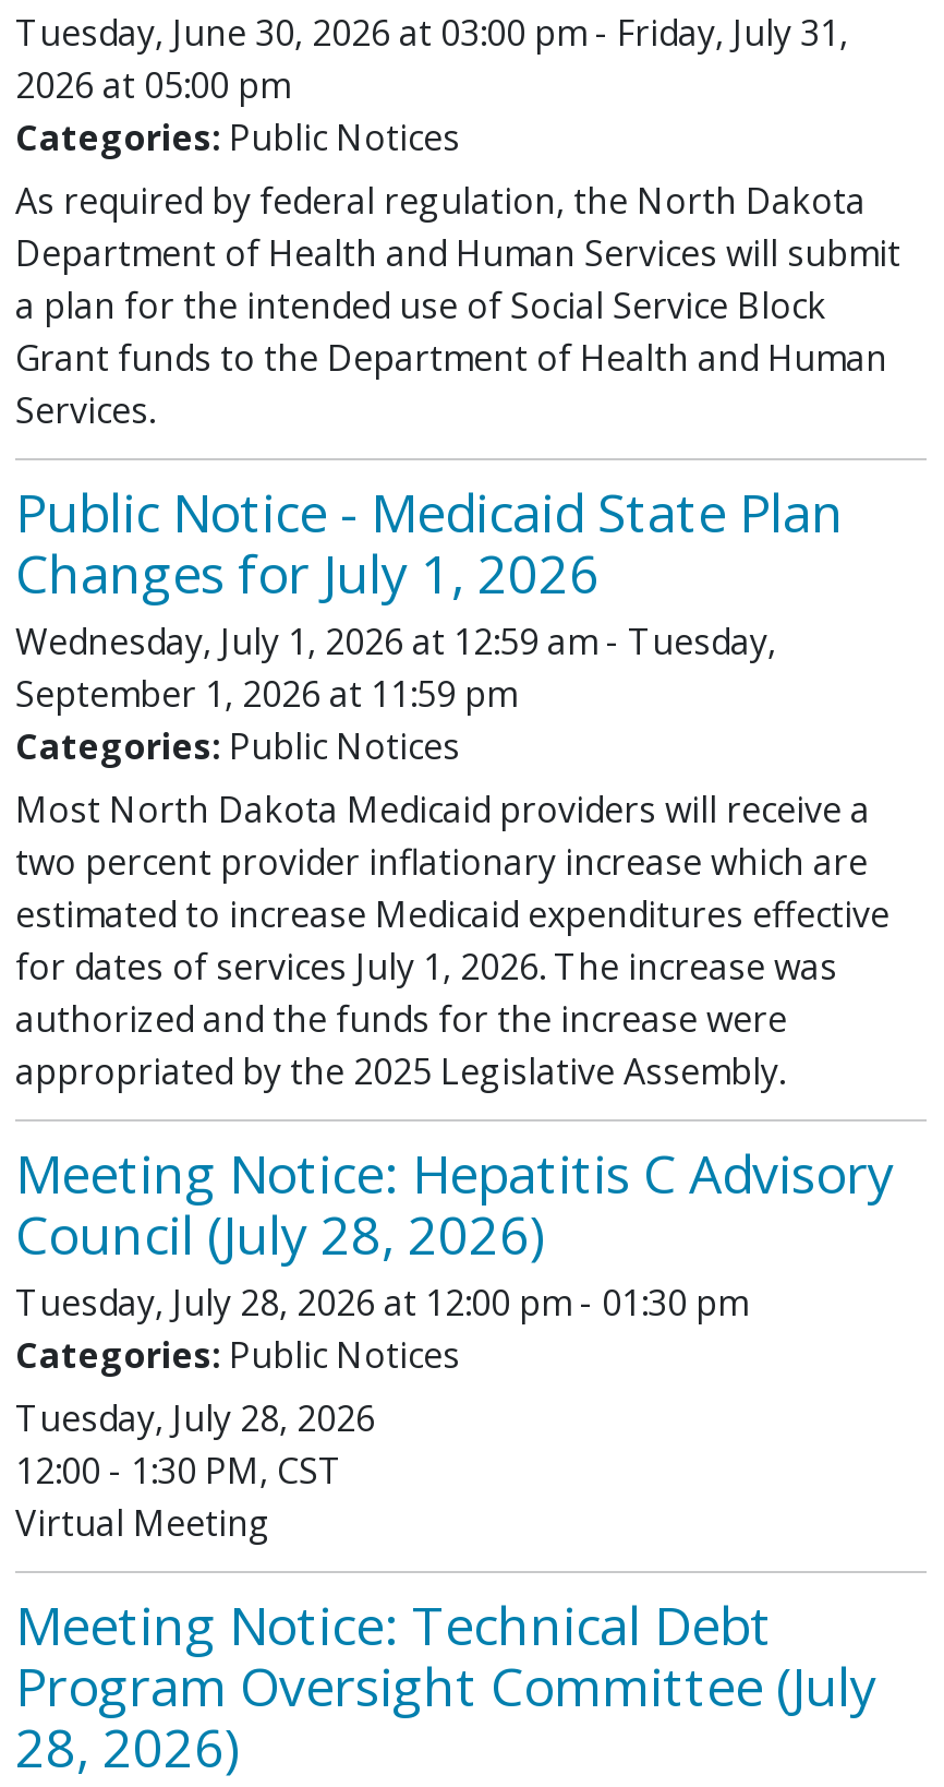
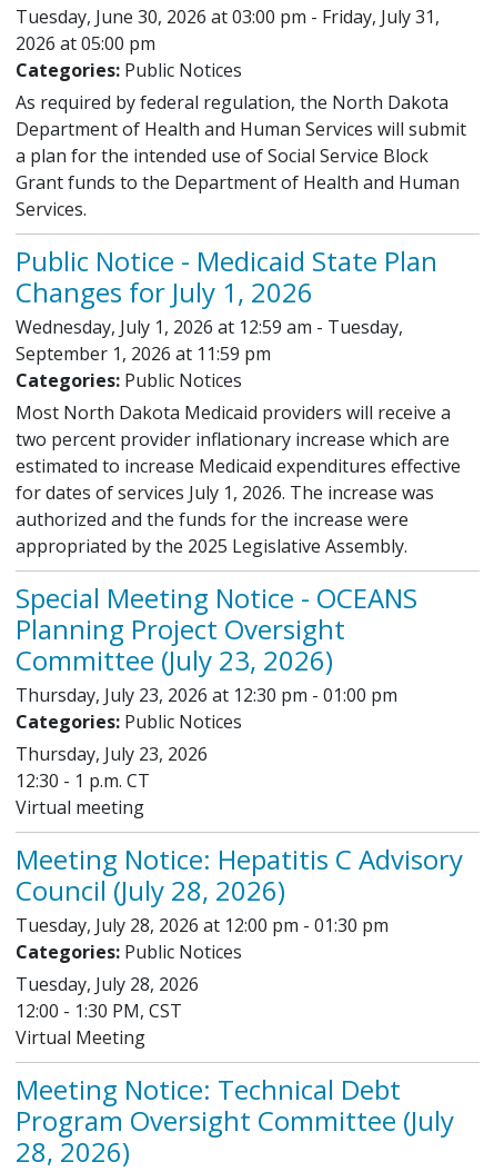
none -> [16,579,417,819] Special Meeting Notice - OCEANS | Planning Project Oversight | Committee (July 23, 2026) | Thursday, July 23, 2026 at 12:30 pm - 01:00 pm | Categories: Public Notices | Thursday, July 23, 2026 | 12:30 - 1 p.m. CT | Virtual meeting

